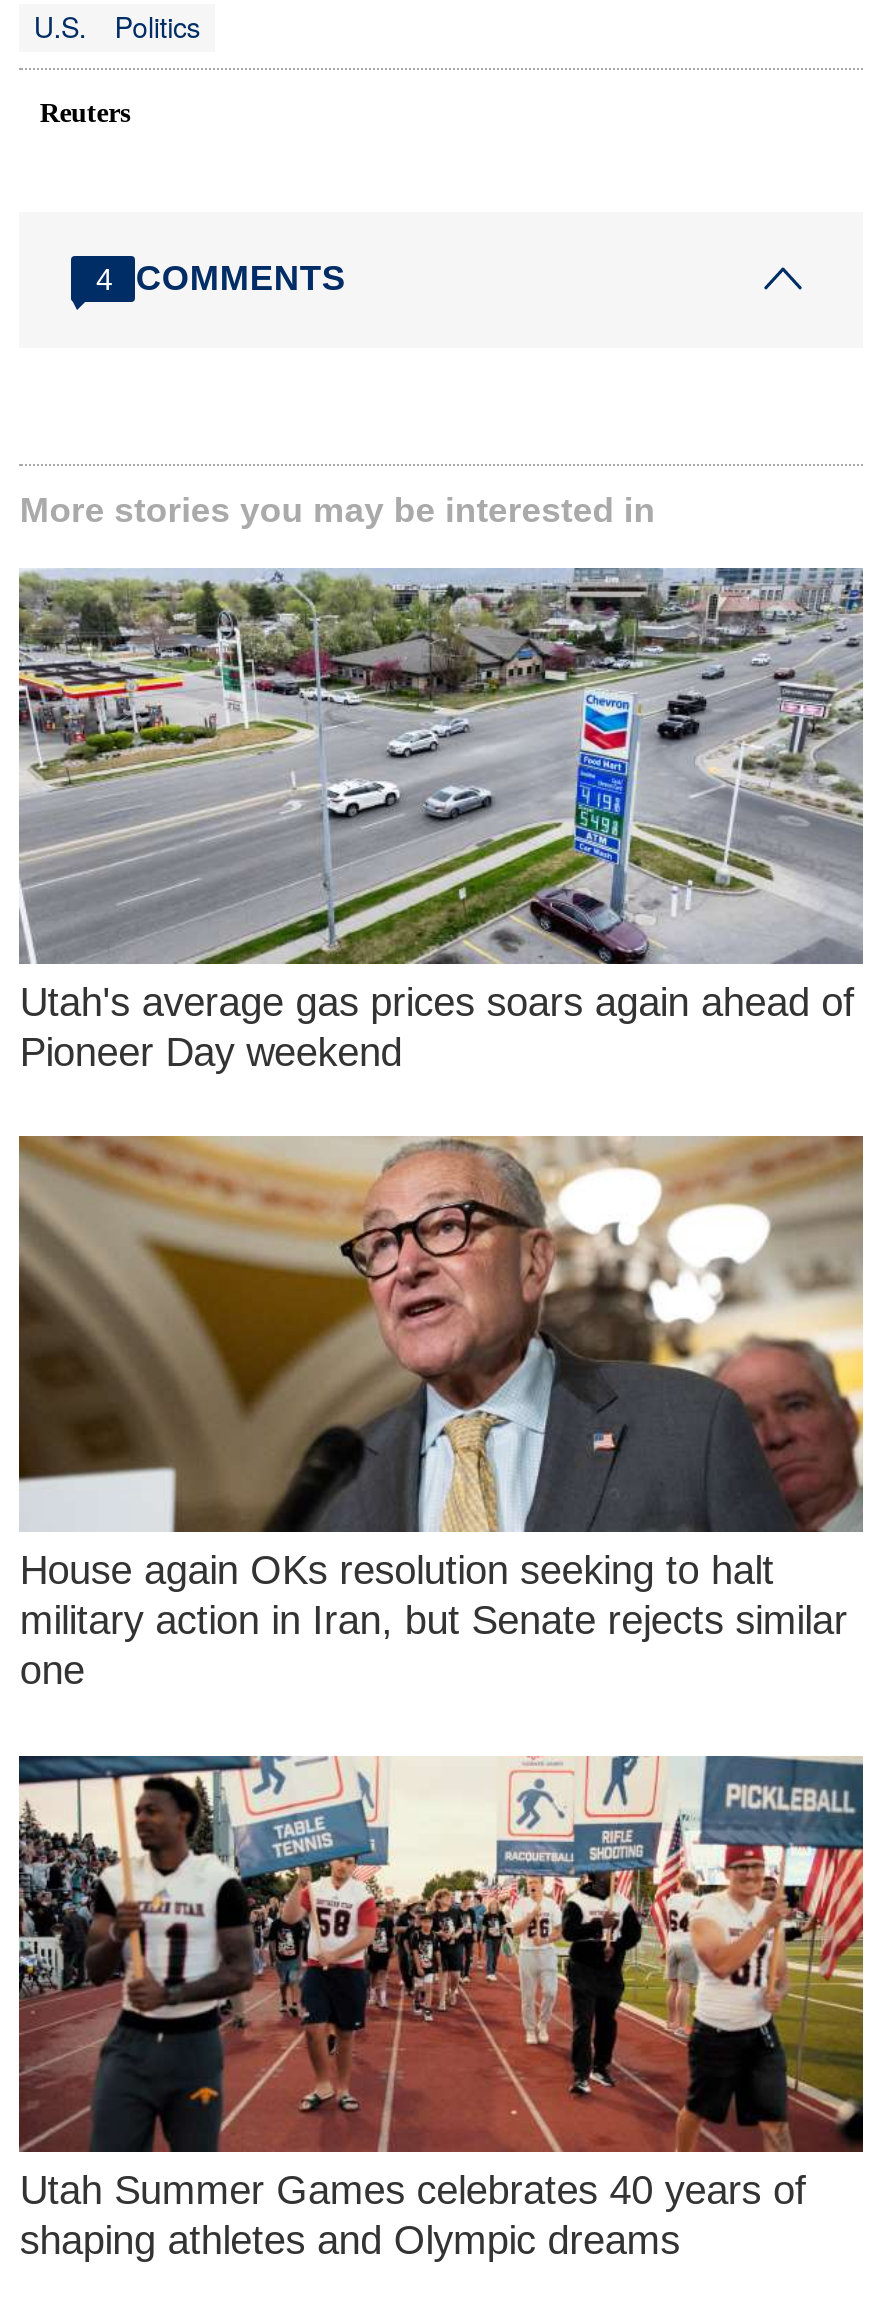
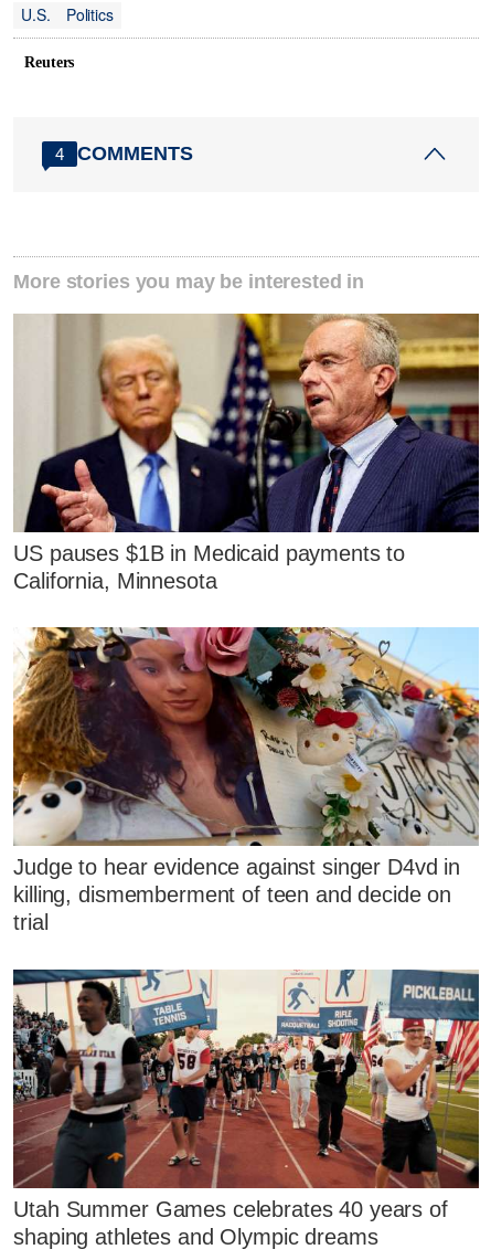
[17,566,863,1074] [image] | Utah's average gas prices soars again ahead of | Pioneer Day weekend -> [13,313,480,593] [image] | US pauses $1B in Medicaid payments to | California, Minnesota
[17,1134,865,1693] [image] | House again OKs resolution seeking to halt | military action in Iran, but Senate rejects similar | one -> [12,626,480,935] [image] | Judge to hear evidence against singer D4vd in | killing, dismemberment of teen and decide on | trial

